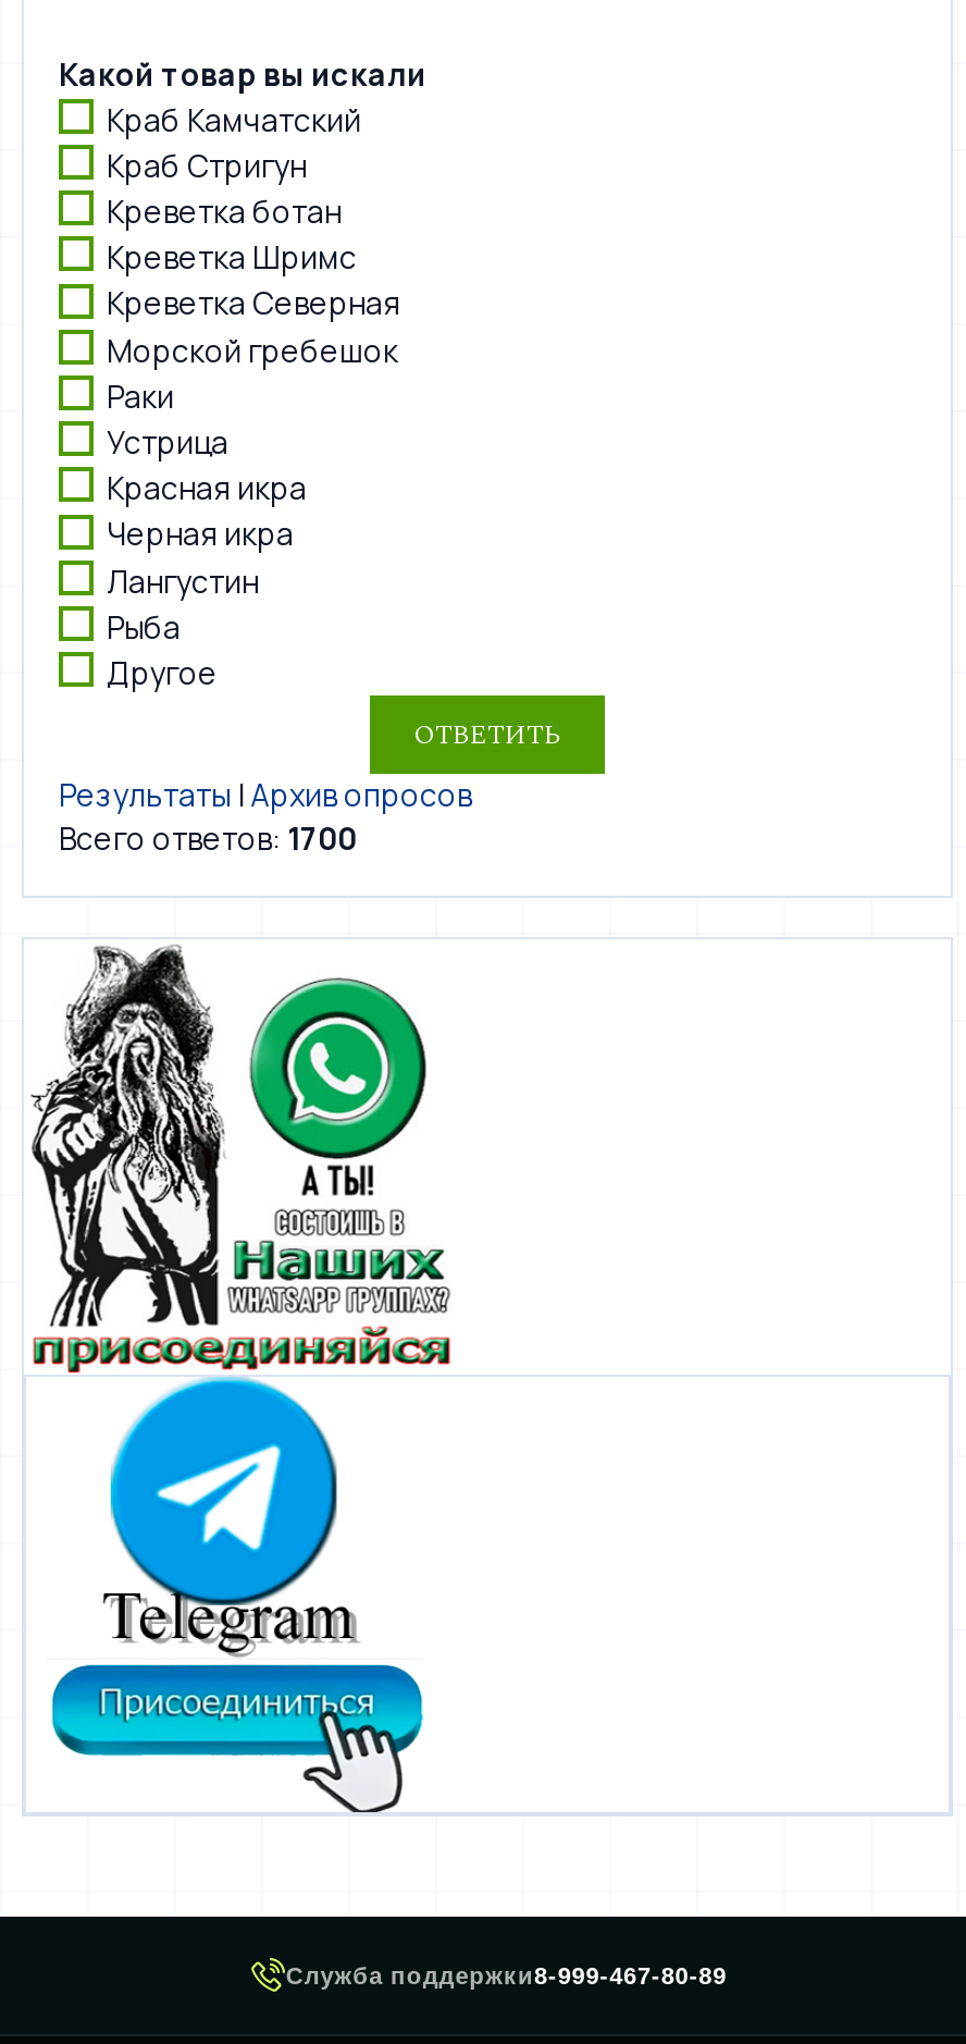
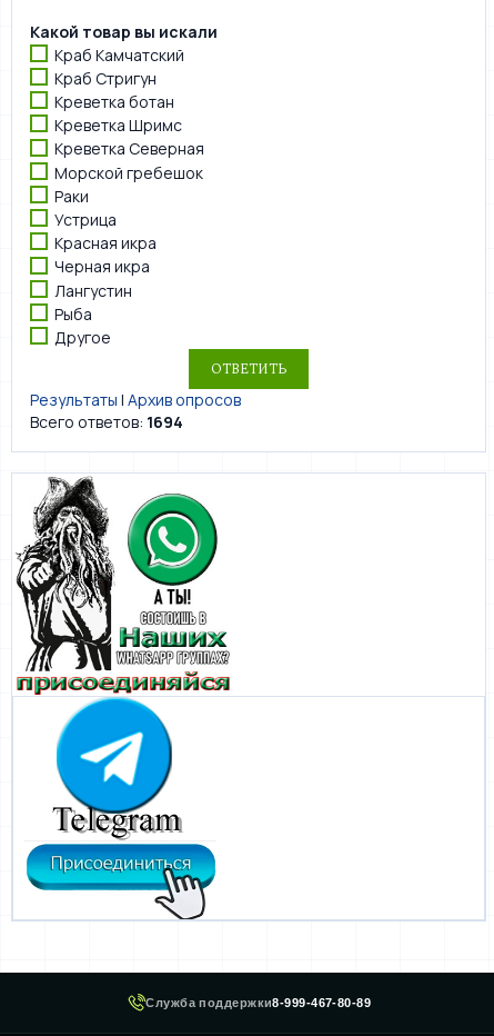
[59,818,357,859] Всего ответов: 1700 -> [30,412,183,433] Всего ответов: 1694

